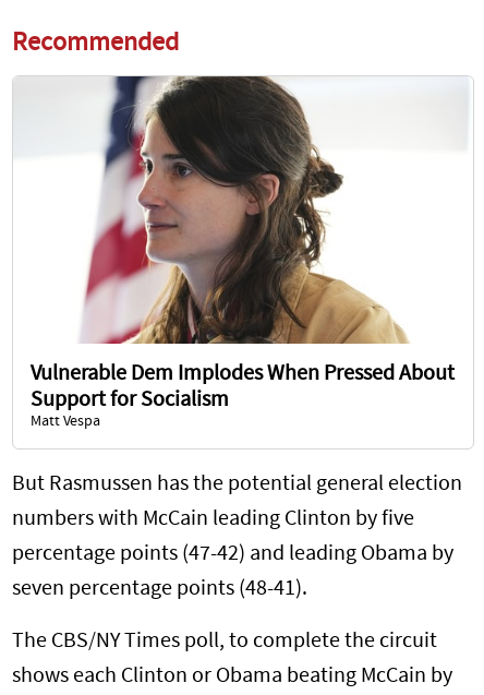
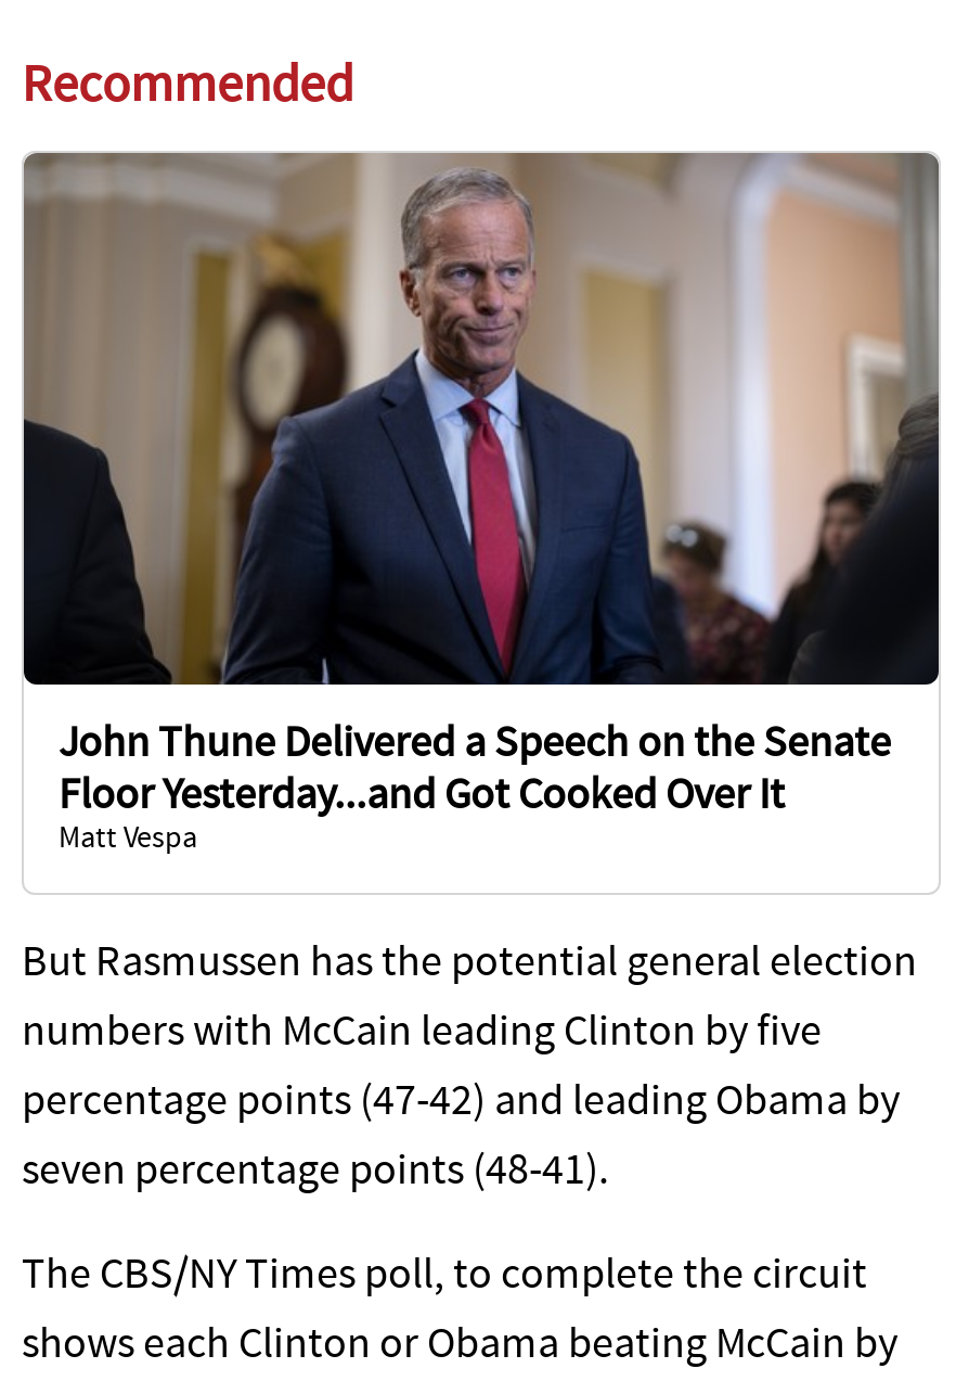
[13,76,473,411] [image] | Vulnerable Dem Implodes When Pressed About | Support for Socialism -> [22,151,941,818] [image] | John Thune Delivered a Speech on the Senate | Floor Yesterday...and Got Cooked Over It

